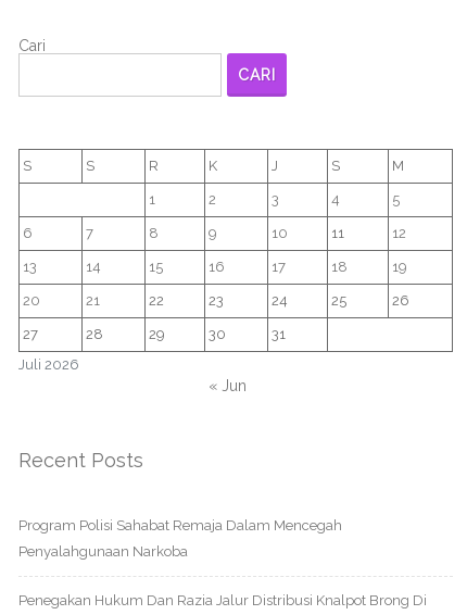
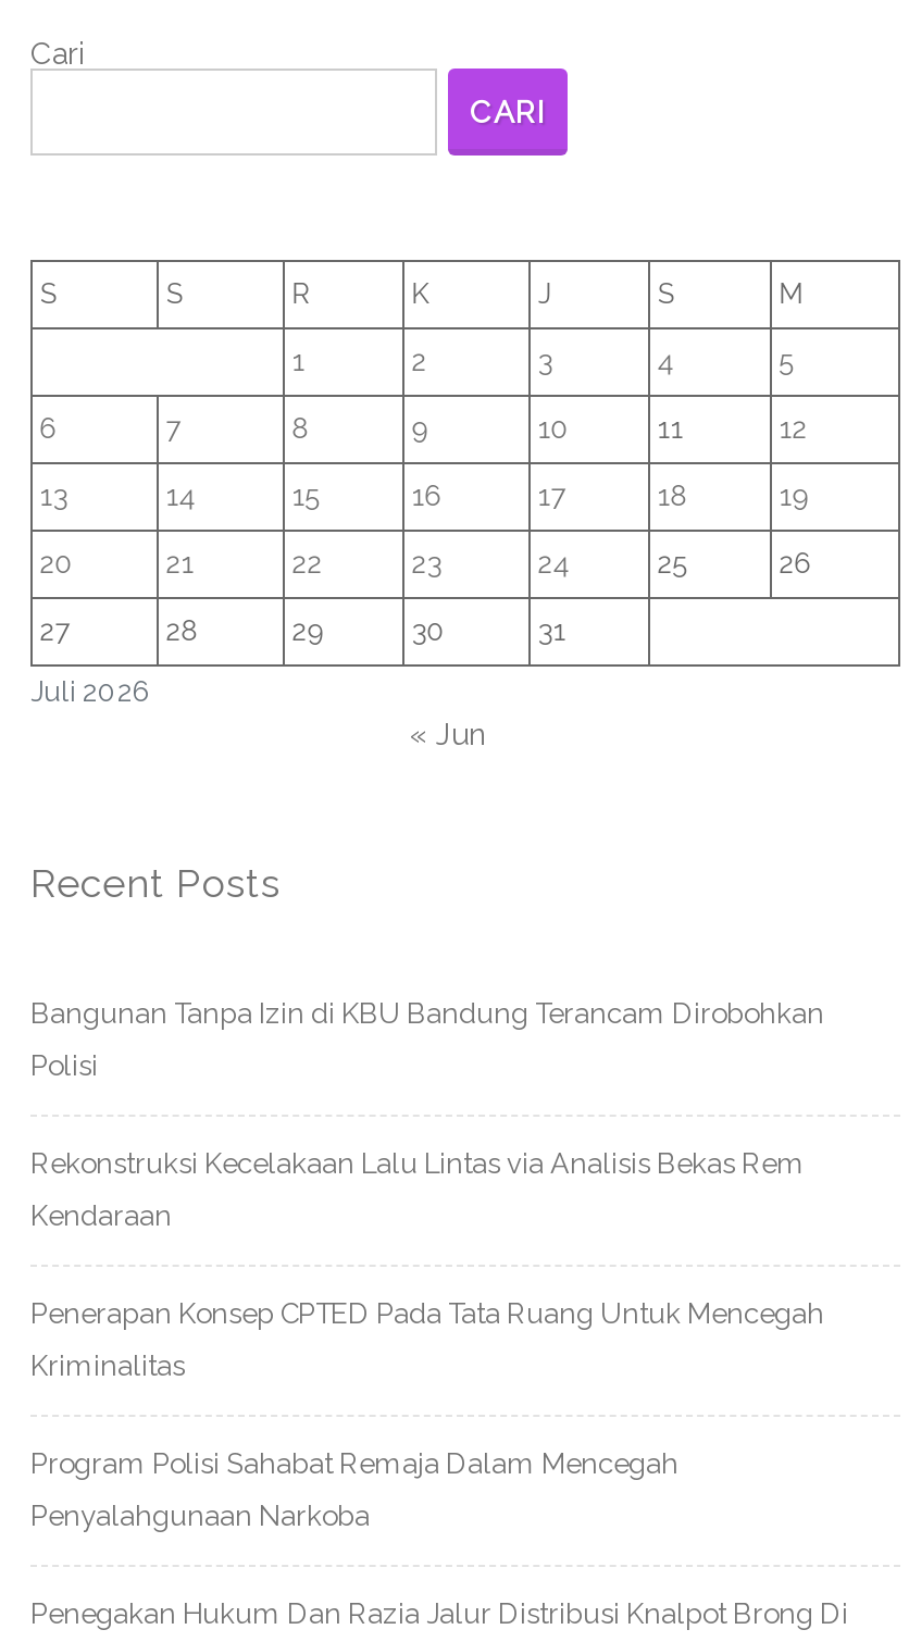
none -> [30,998,824,1383] Bangunan Tanpa Izin di KBU Bandung Terancam Dirobohkan | Polisi | Rekonstruksi Kecelakaan Lalu Lintas via Analisis Bekas Rem | Kendaraan | Penerapan Konsep CPTED Pada Tata Ruang Untuk Mencegah | Kriminalitas

